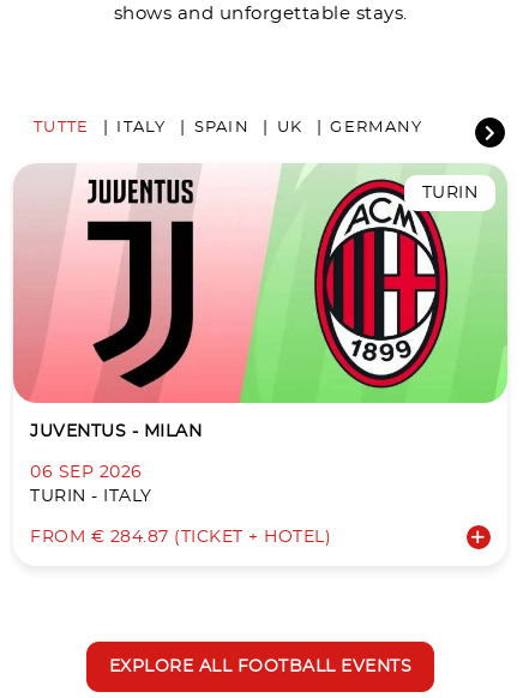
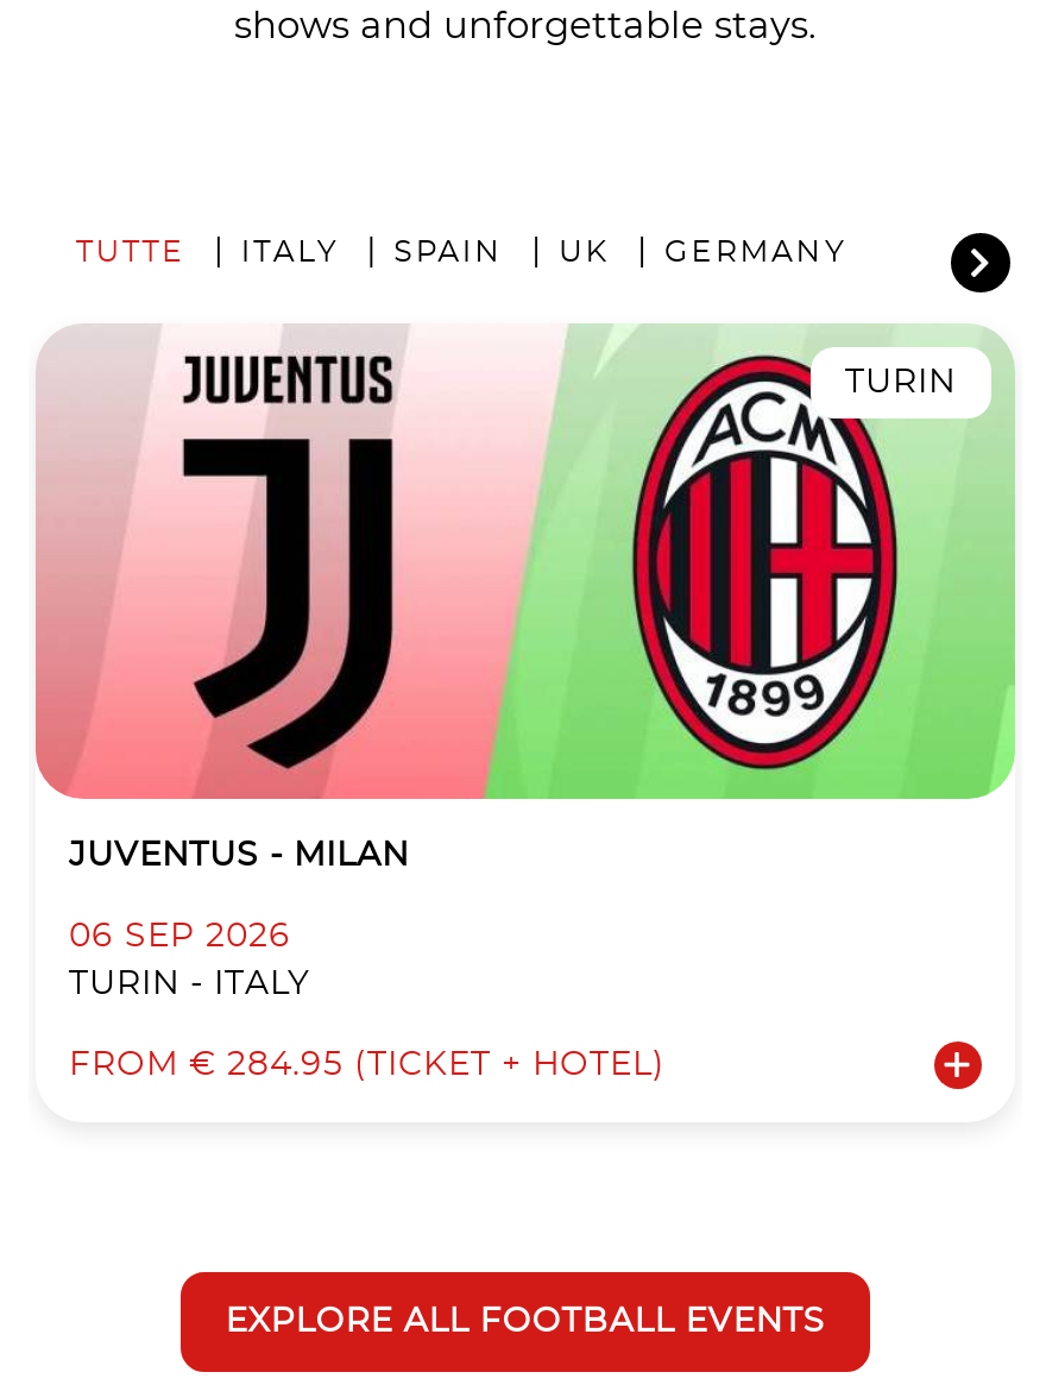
[30,529,331,546] FROM € 284.87 (TICKET + HOTEL) -> [69,1049,666,1083] FROM € 284.95 (TICKET + HOTEL)

